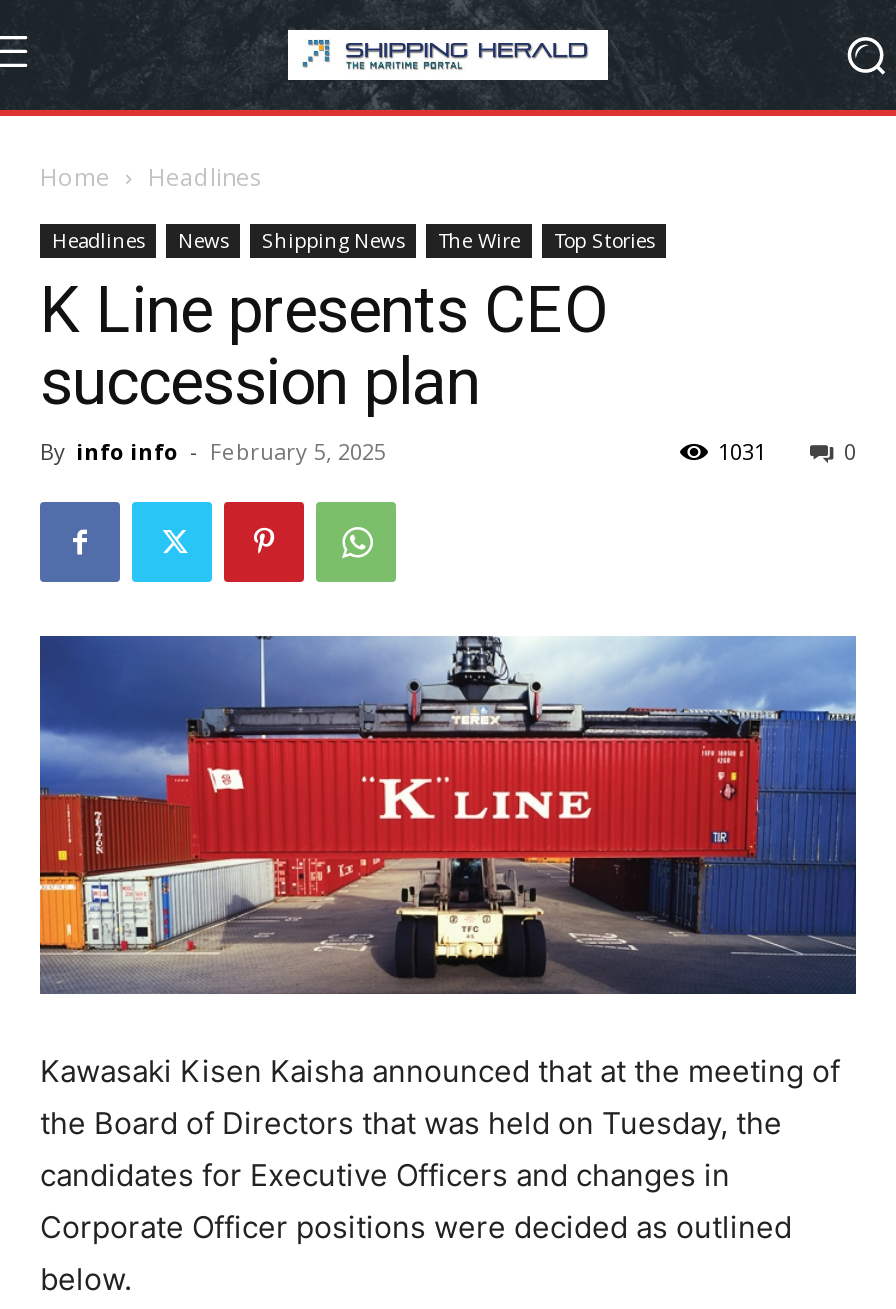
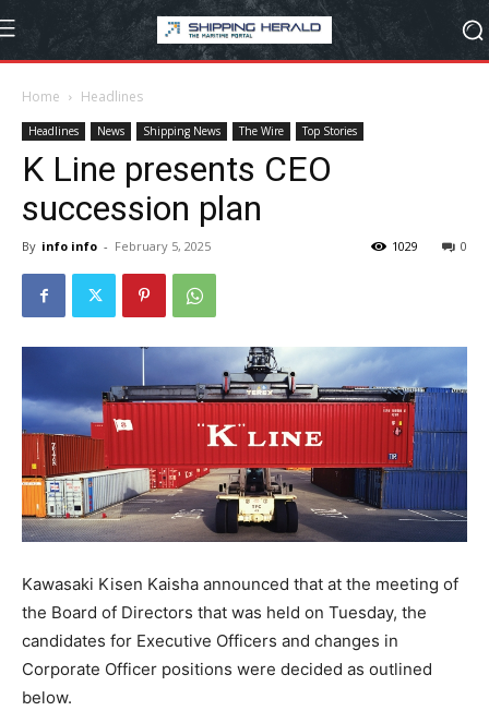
[718,436,766,466] 1031 -> [392,238,418,254] 1029

